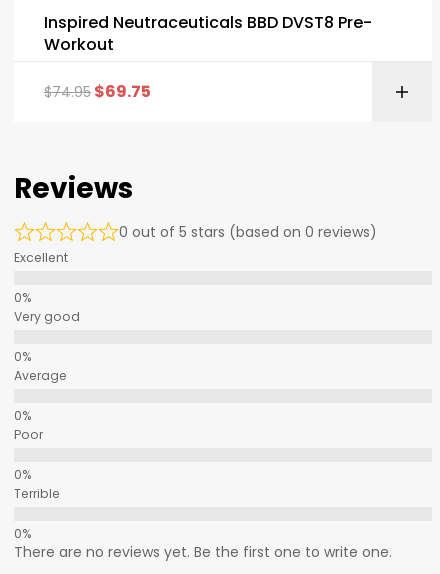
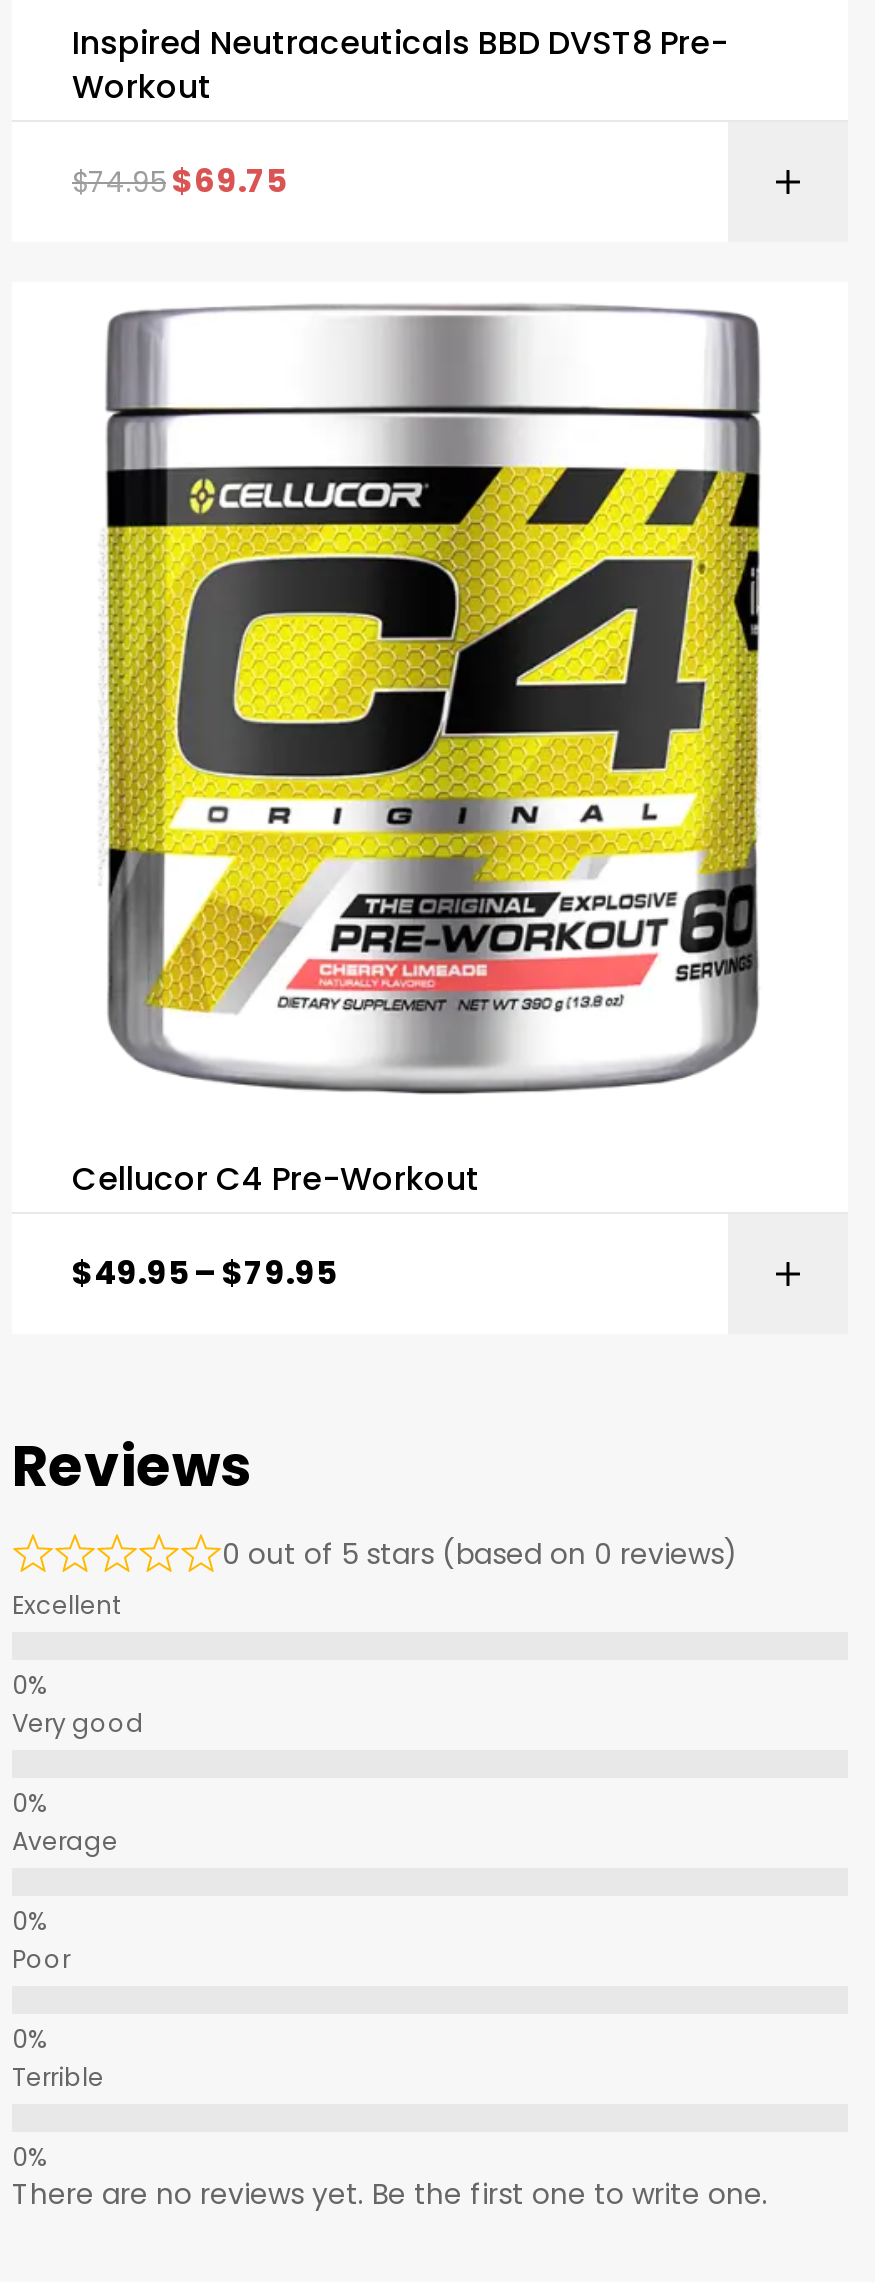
none -> [72,304,762,1296] [image] | Cellucor C4 Pre-Workout | $49.95 – $79.95

